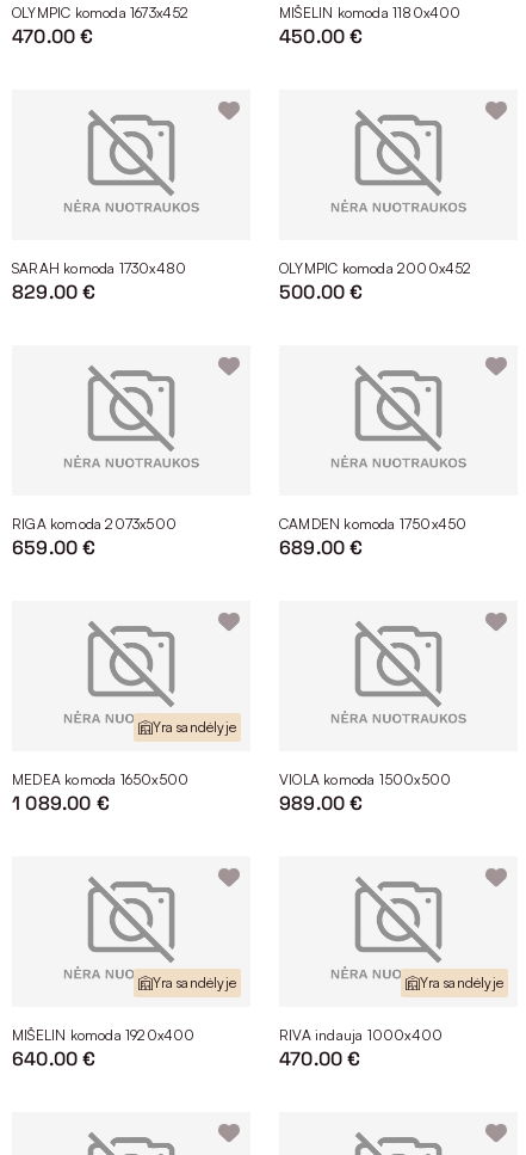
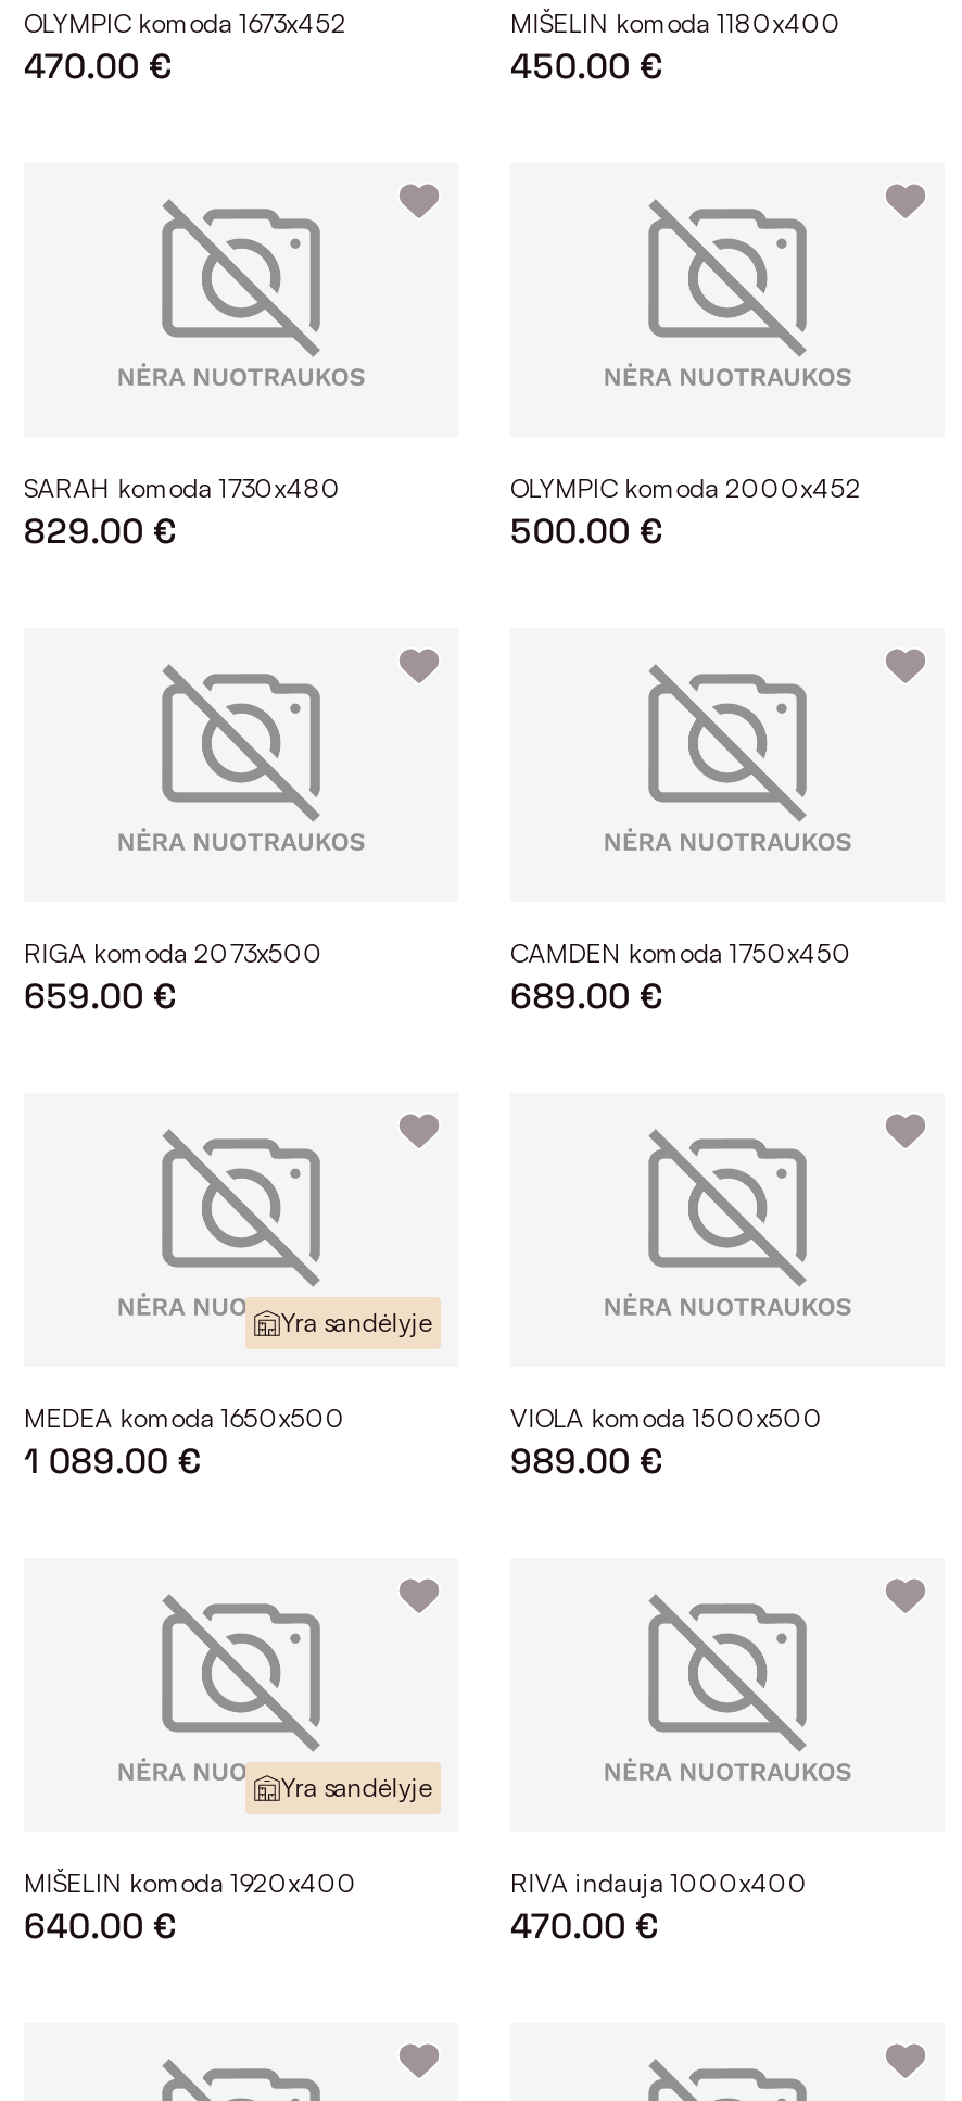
[420,973,503,991] Yra sandėlyje -> none

